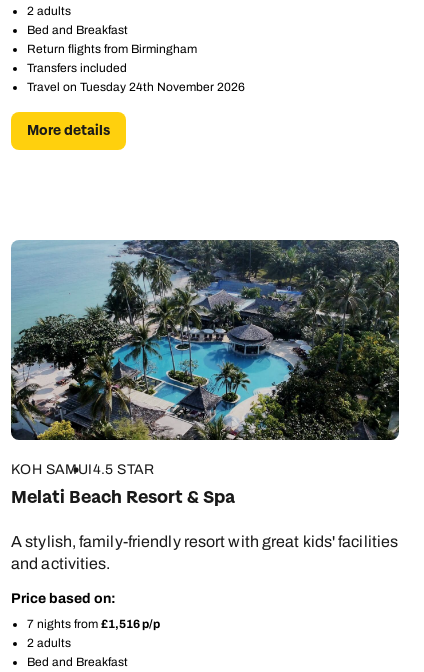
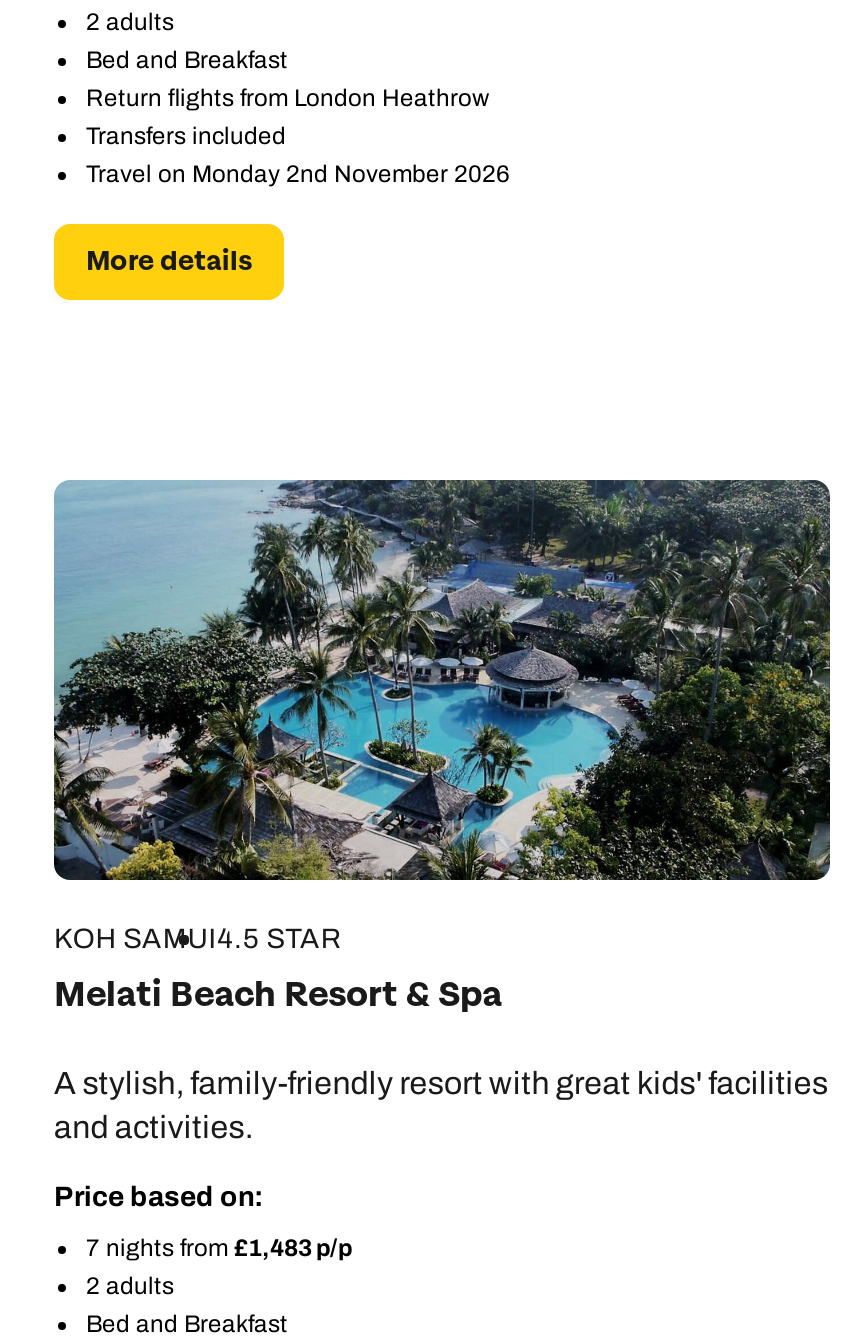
[27,42,197,56] Return flights from Birmingham -> [86,84,490,112] Return flights from London Heathrow
[27,80,245,94] Travel on Tuesday 24th November 2026 -> [86,160,510,188] Travel on Monday 2nd November 2026
[27,617,160,631] 7 nights from £1,516 p/p -> [86,1234,352,1262] 7 nights from £1,483 p/p

